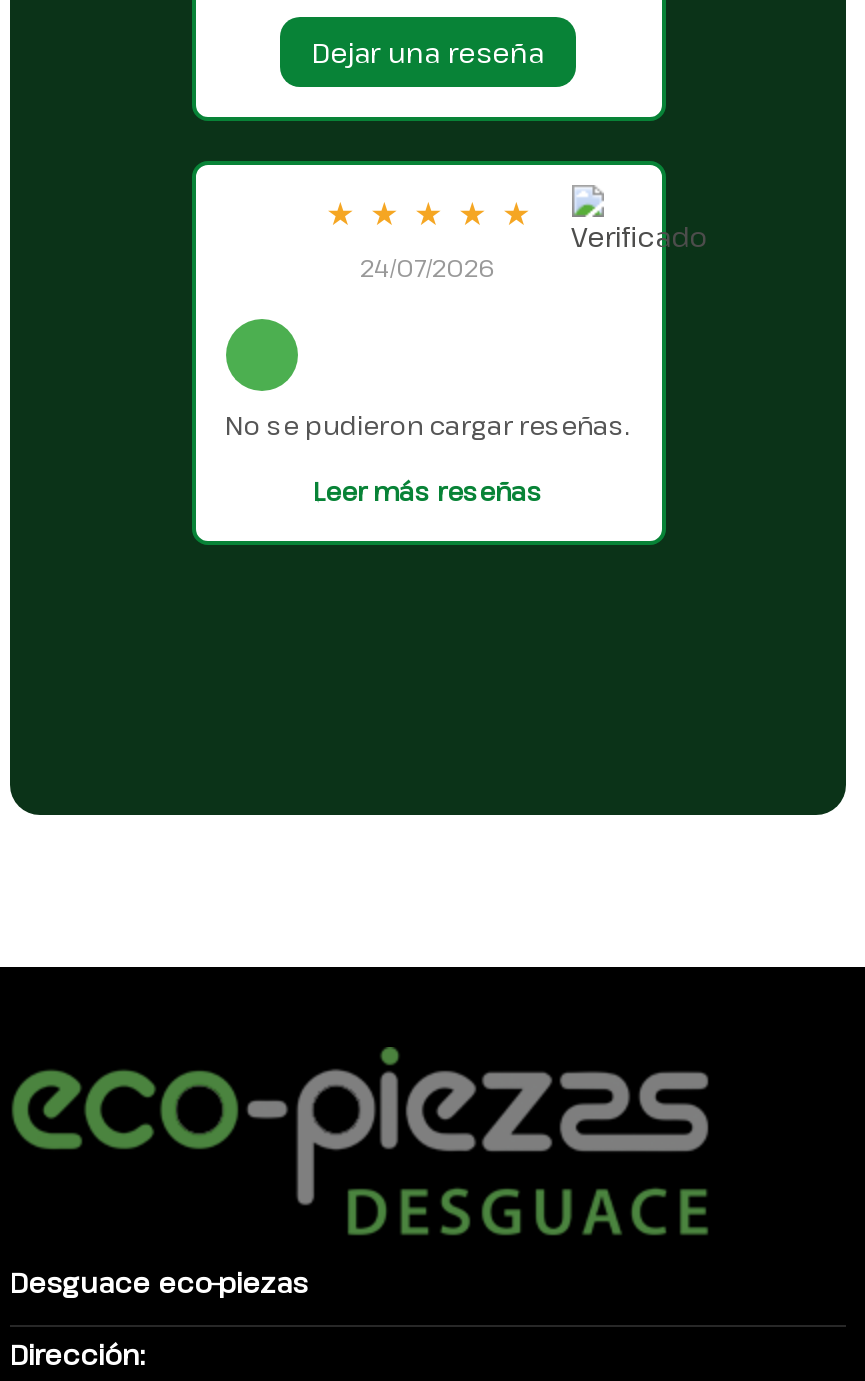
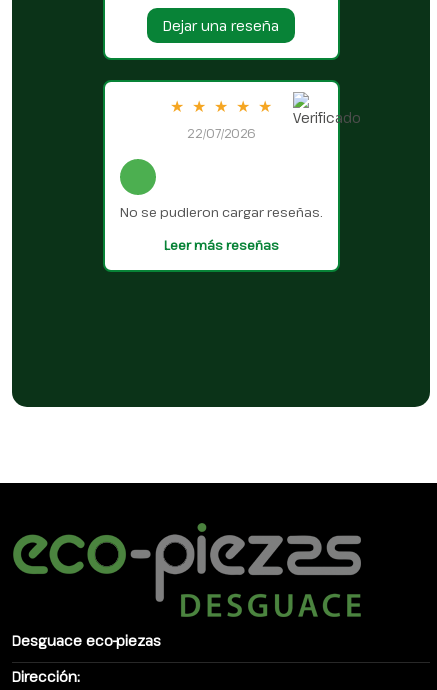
[360,251,496,283] 24/07/2026 -> [186,125,255,141] 22/07/2026

